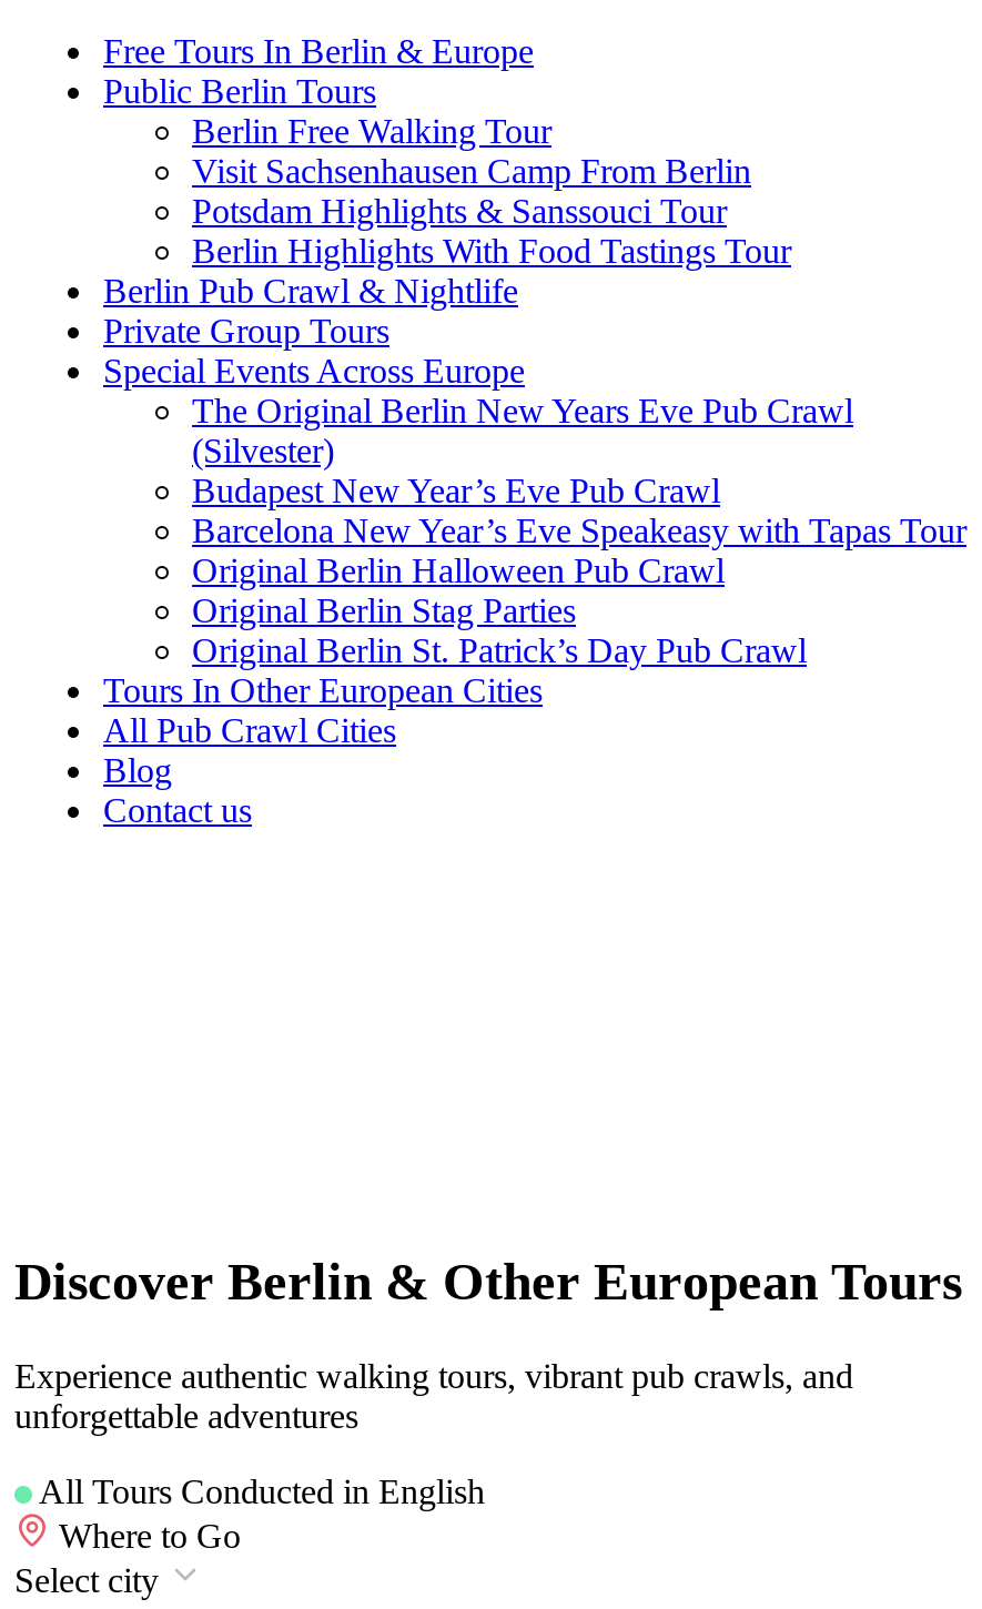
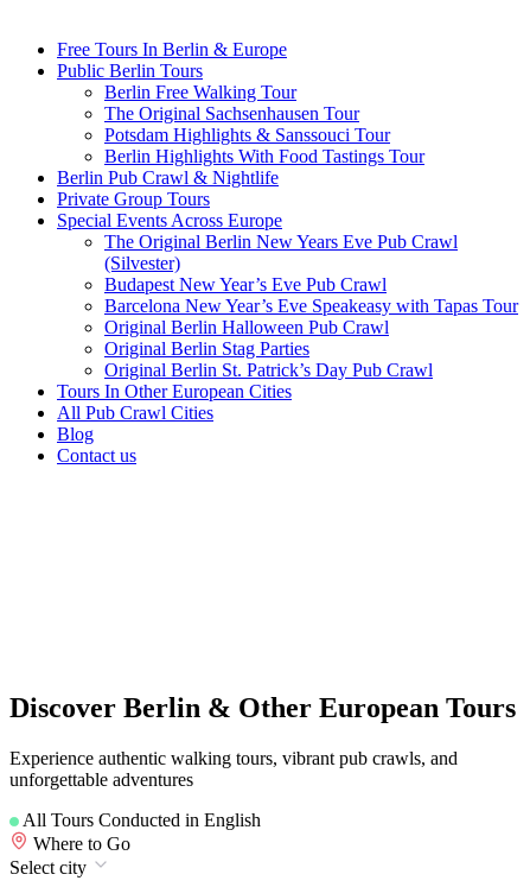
[192,152,751,190] Visit Sachsenhausen Camp From Berlin -> [104,103,359,123] The Original Sachsenhausen Tour

